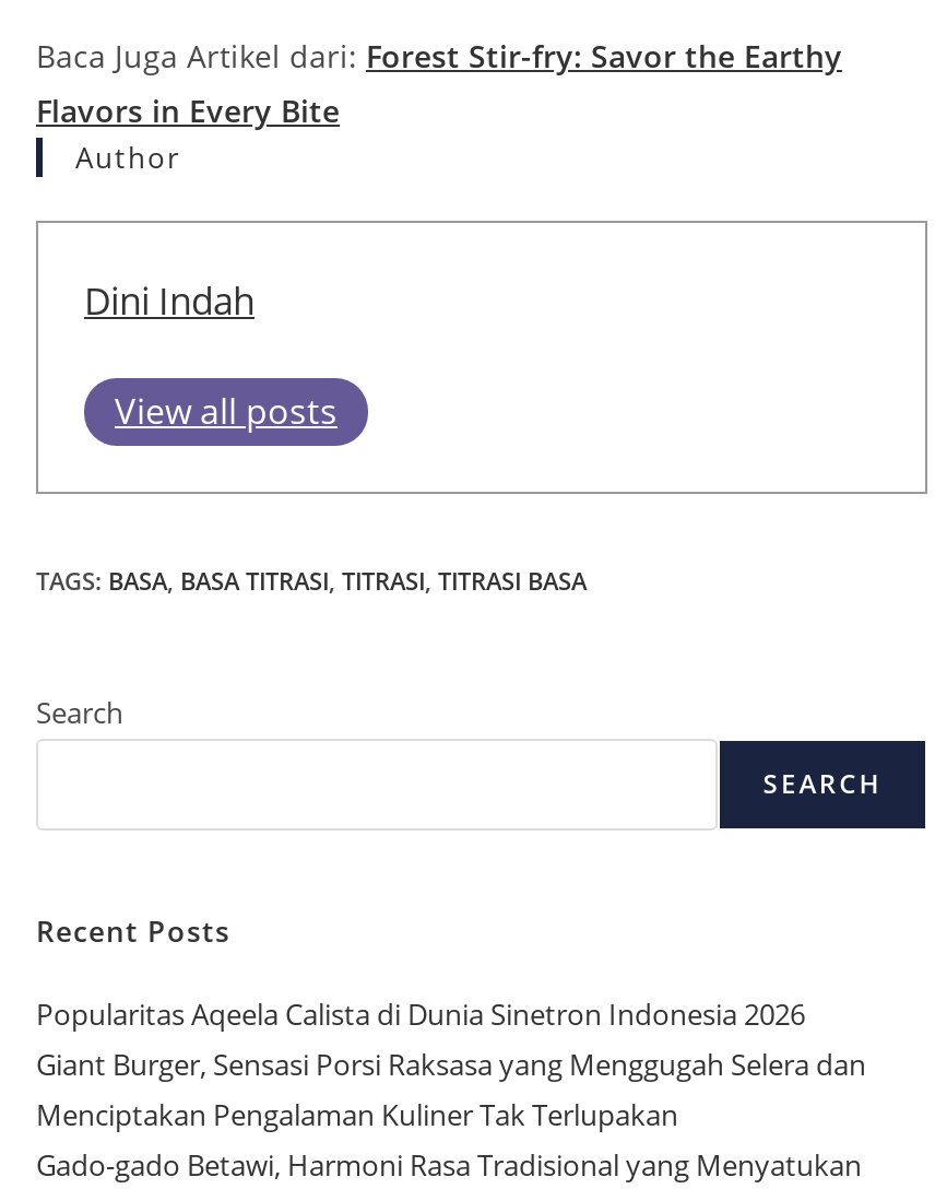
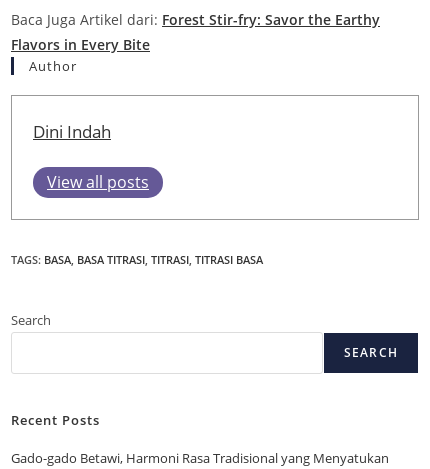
[36,994,866,1134] Popularitas Aqeela Calista di Dunia Sinetron Indonesia 2026 | Giant Burger, Sensasi Porsi Raksasa yang Menggugah Selera dan | Menciptakan Pengalaman Kuliner Tak Terlupakan -> none

